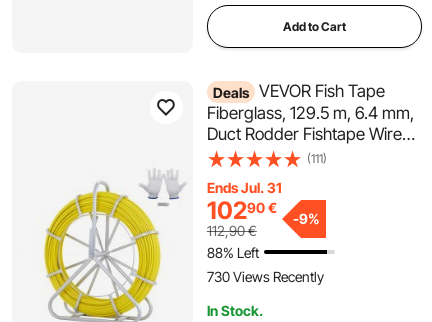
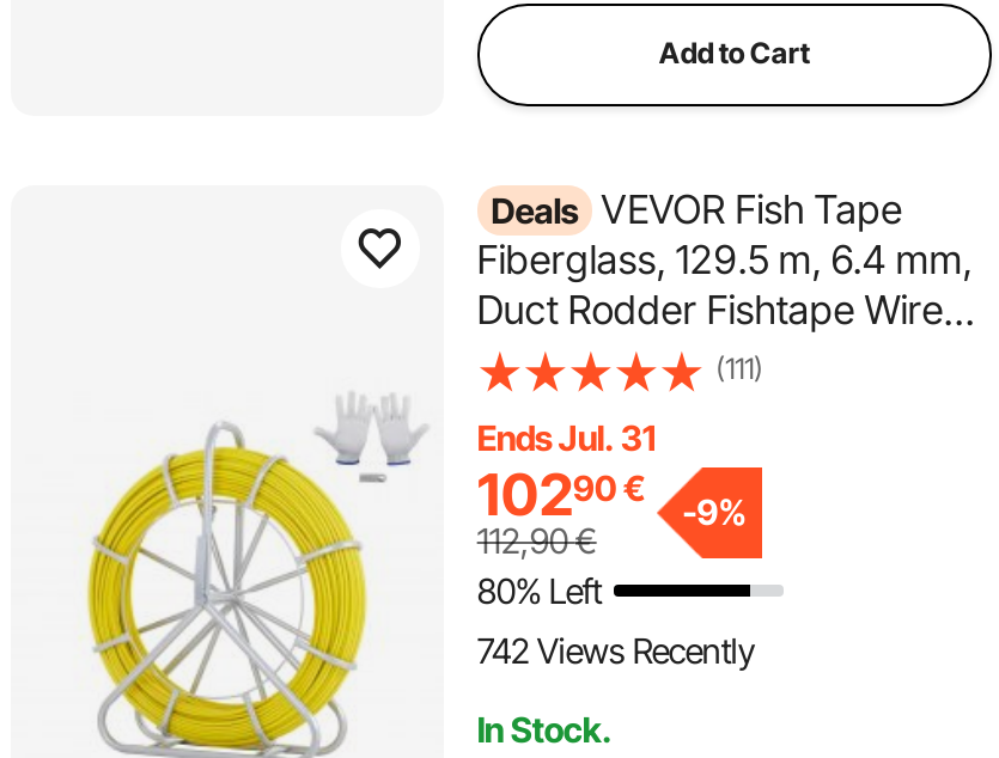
[207,243,259,260] 88% Left -> [477,571,601,612] 80% Left
[207,268,324,285] 730 Views Recently -> [477,631,754,671] 742 Views Recently

